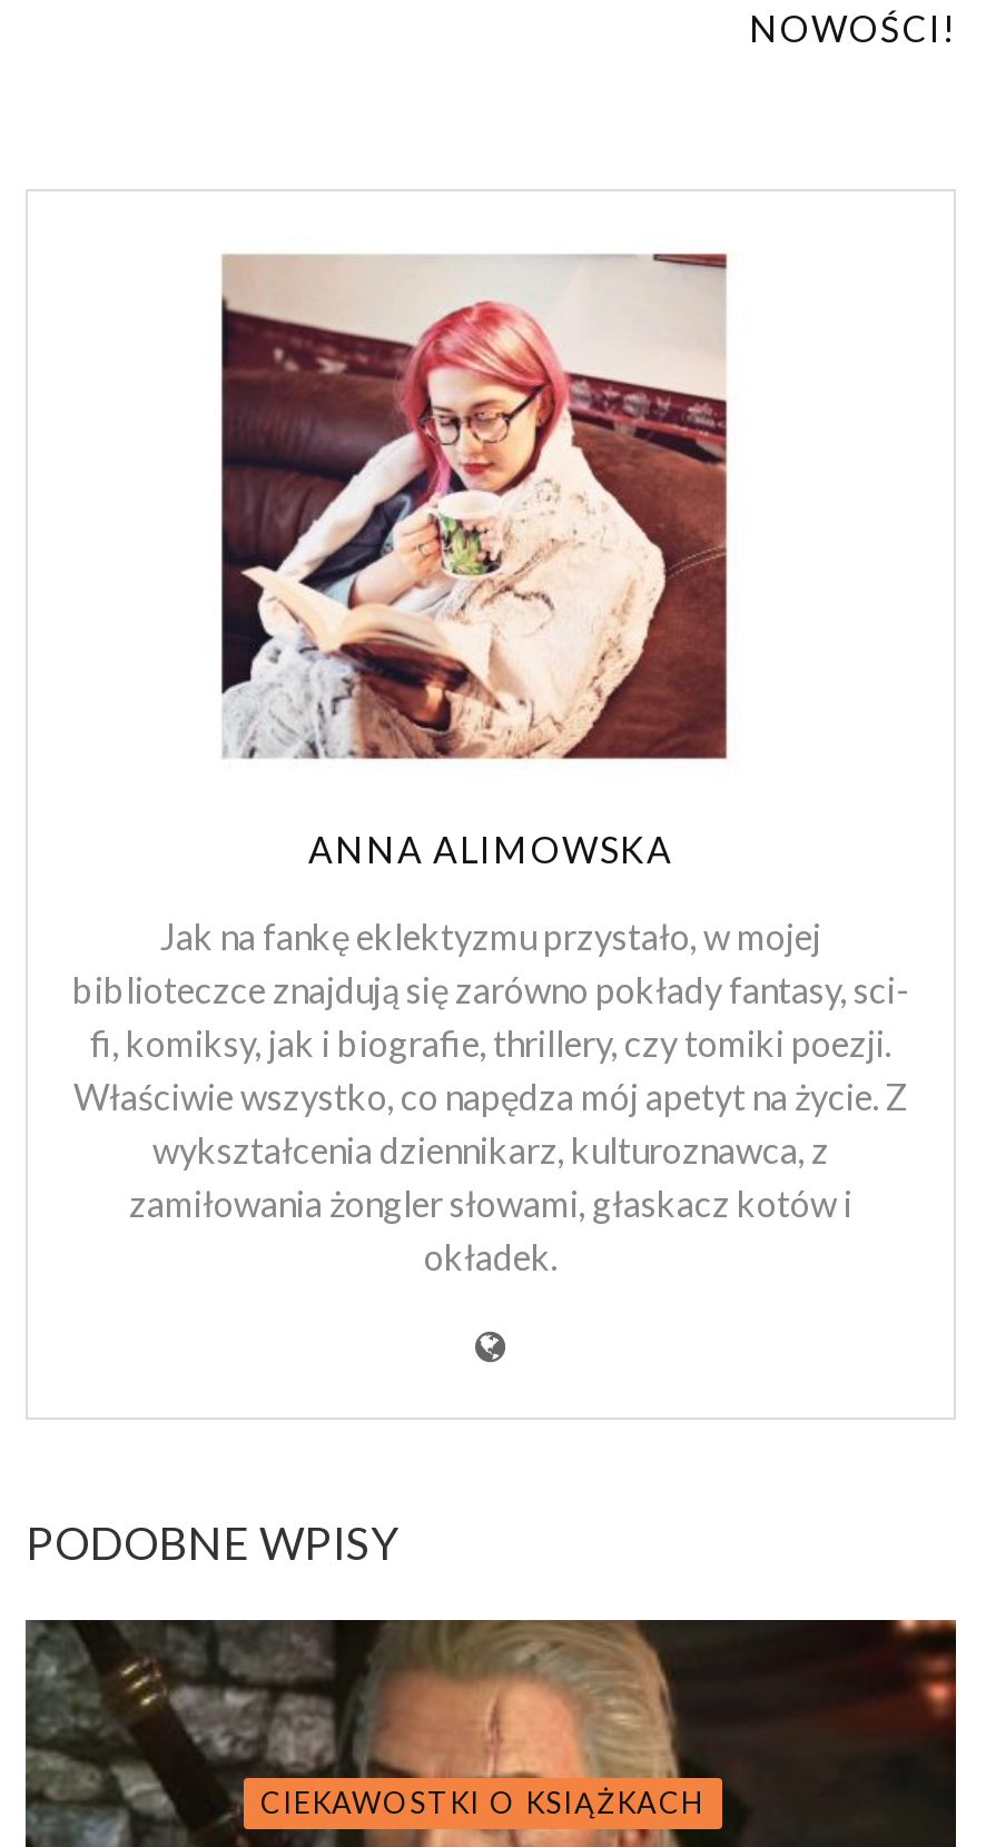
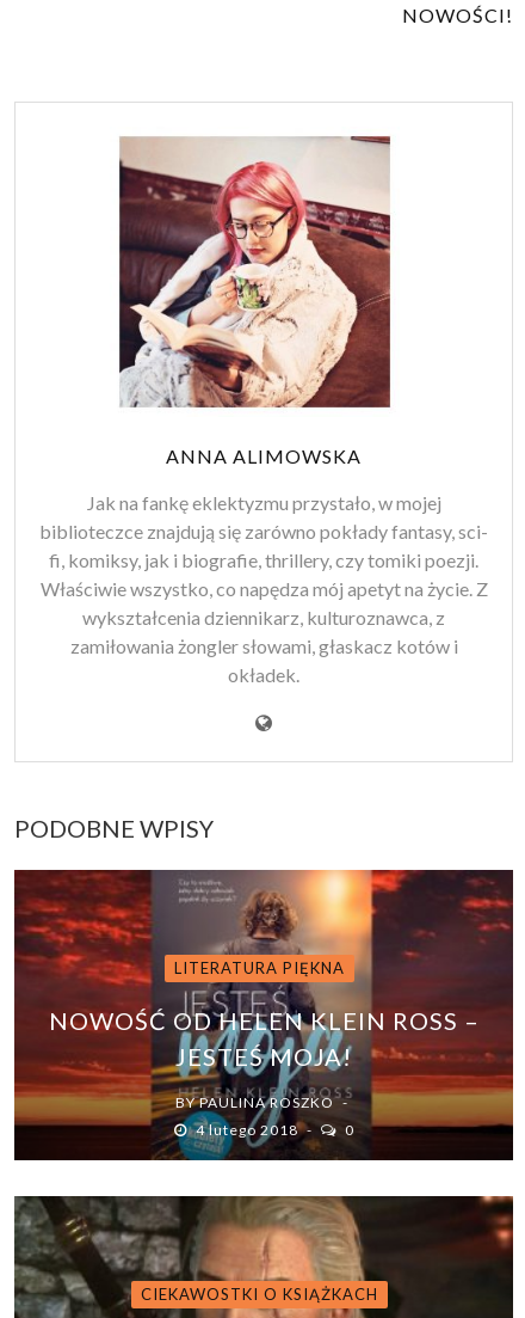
none -> [13,869,514,1161] [image] | LITERATURA PIĘKNA | NOWOŚĆ OD HELEN KLEIN ROSS – | JESTEŚ MOJA! | BY PAULINA ROSZKO | 4 lutego 2018 | 0

